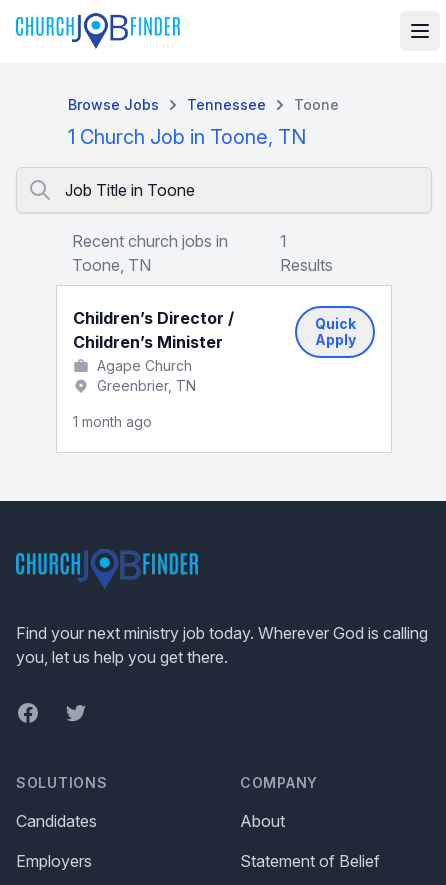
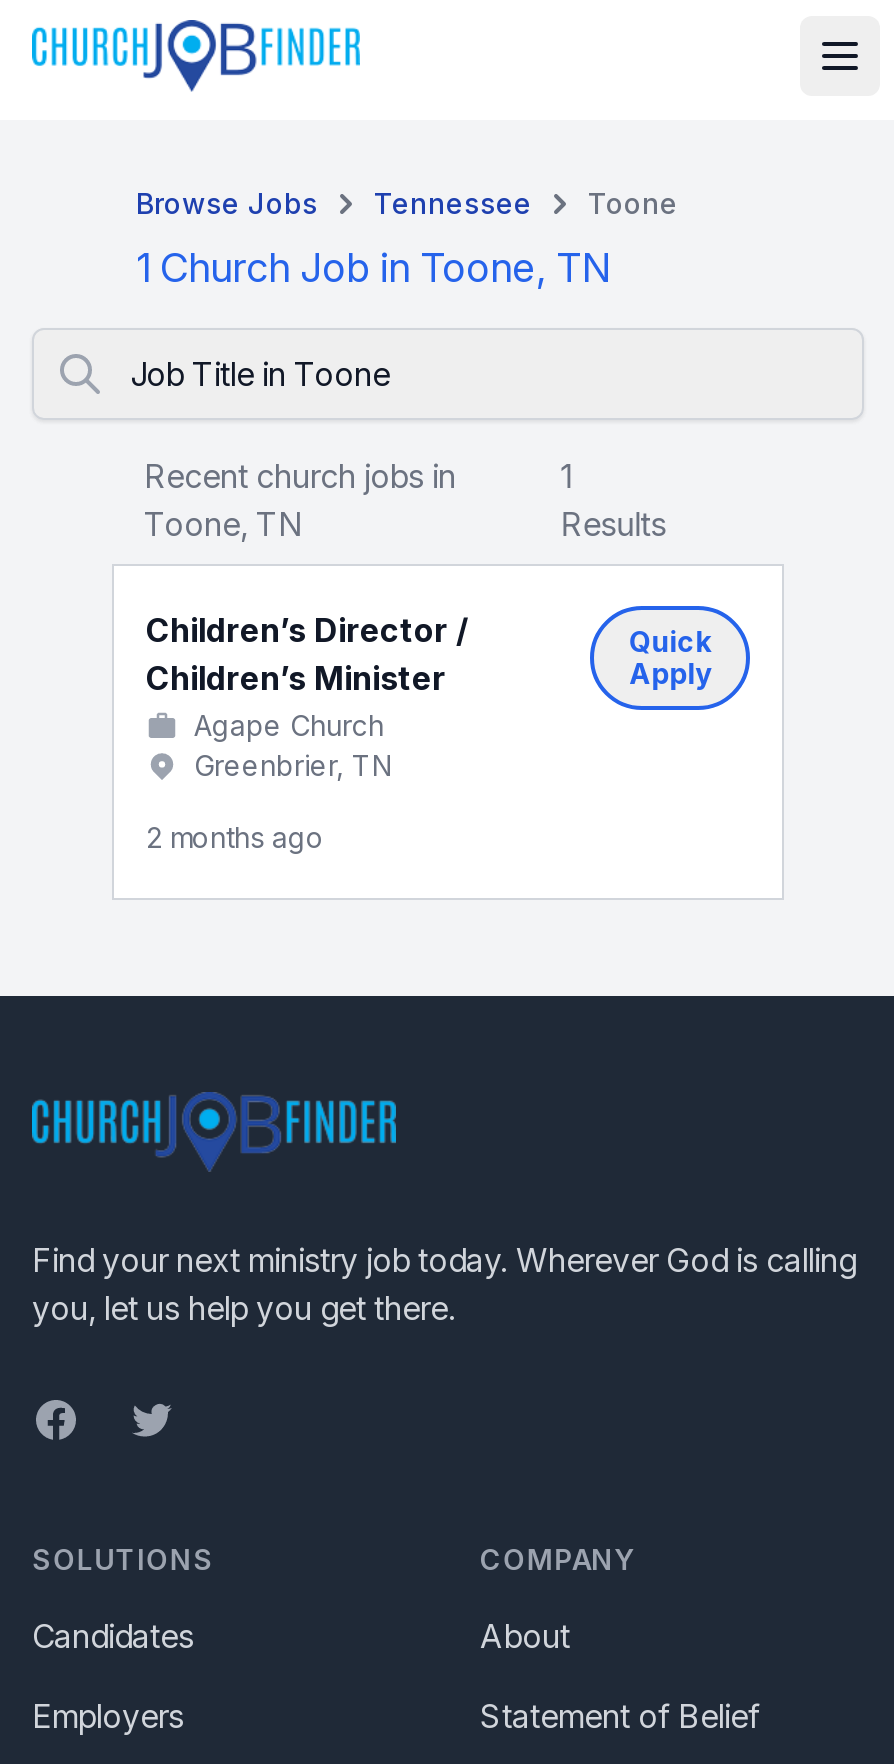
[73,413,152,430] 1 month ago -> [146,820,324,854] 2 months ago

